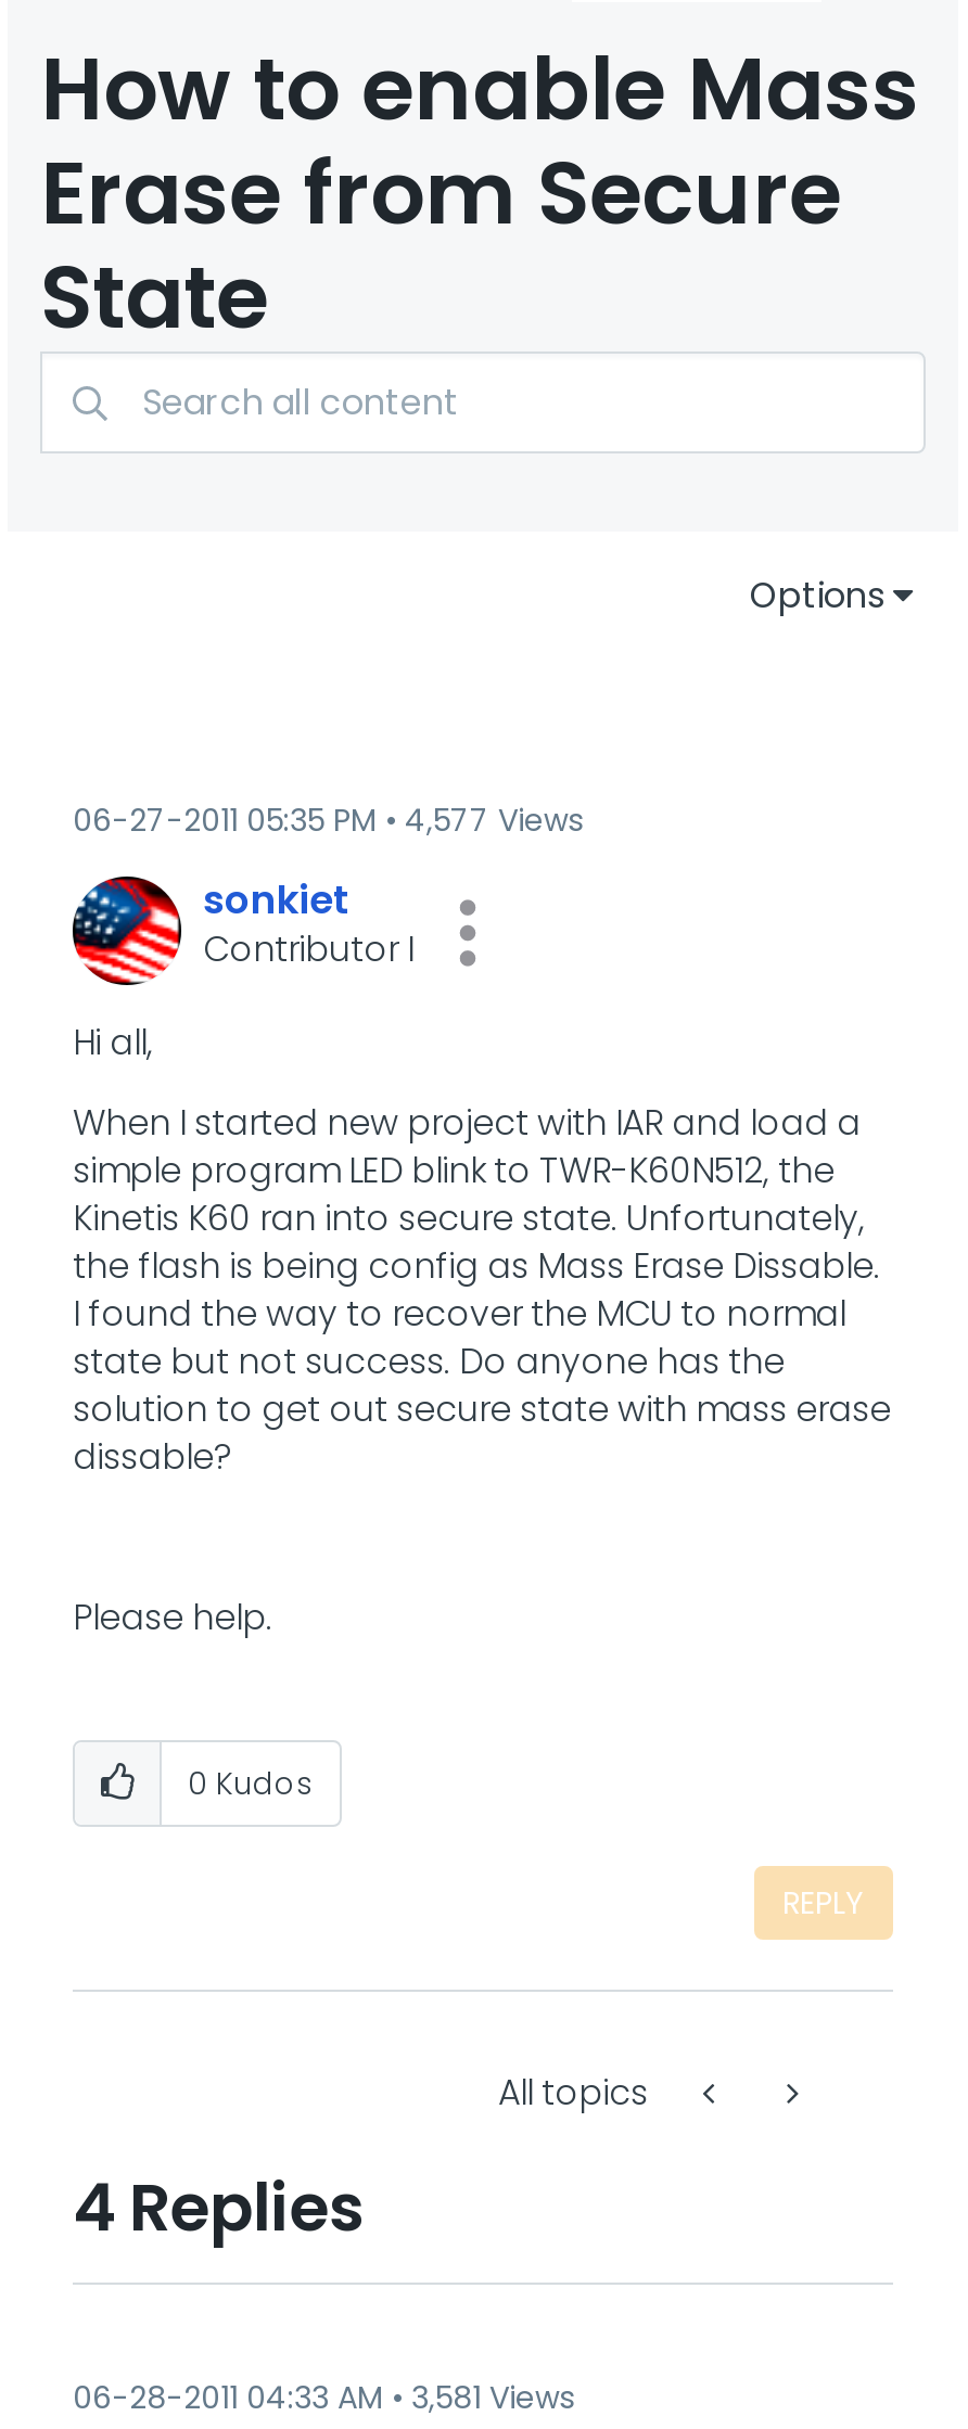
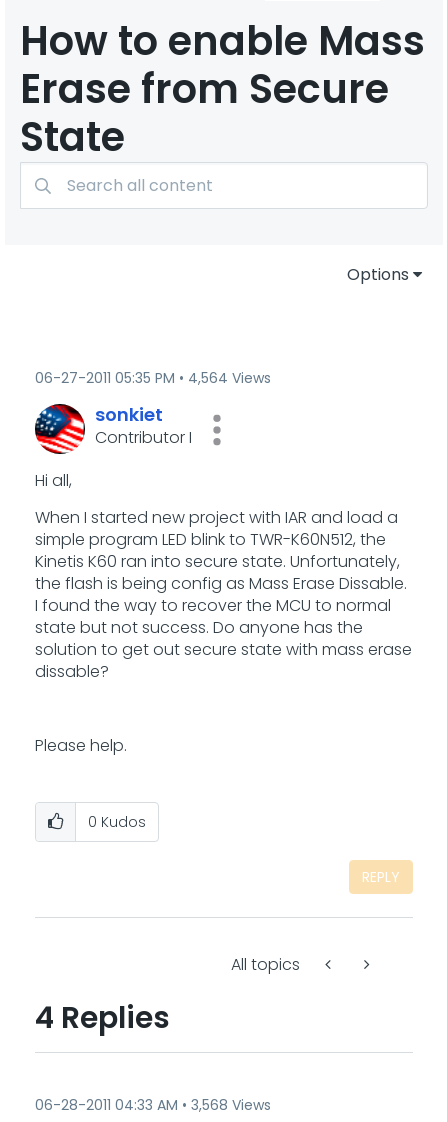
[73,798,583,842] 06-27-2011 05:35 PM 4,577 Views -> [35,368,271,388] 06-27-2011 05:35 PM 4,564 Views
[73,2376,574,2419] 06-28-2011 04:33 AM 3,581 Views -> [35,1095,271,1115] 06-28-2011 04:33 AM 3,568 Views

